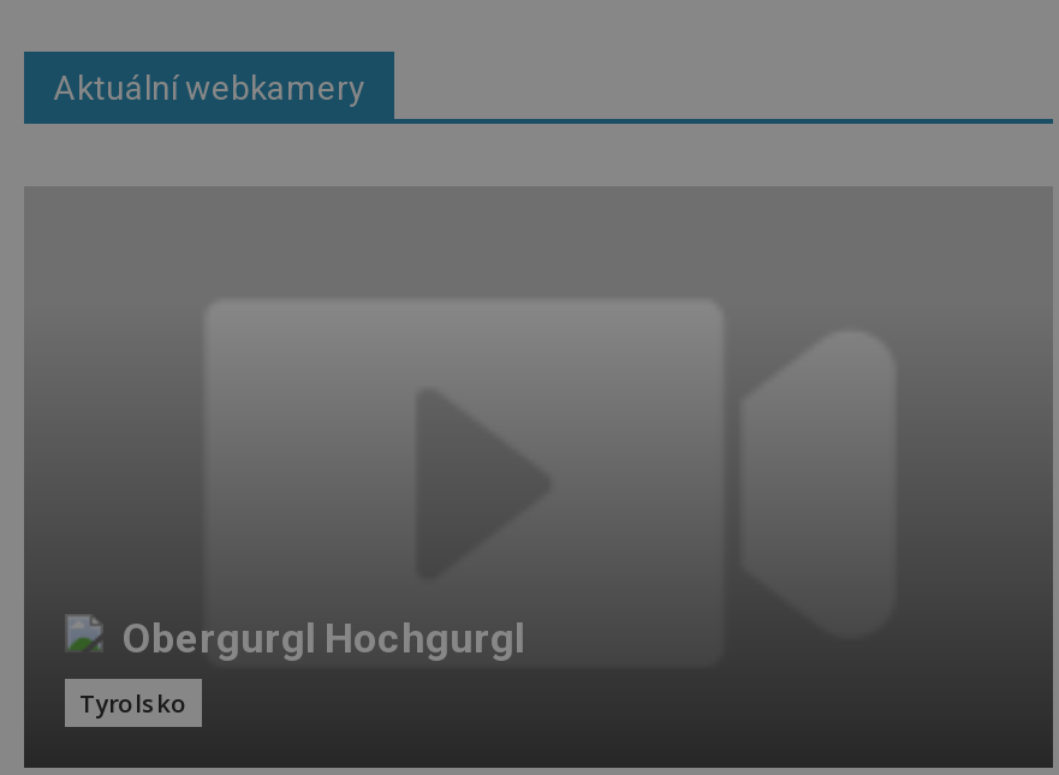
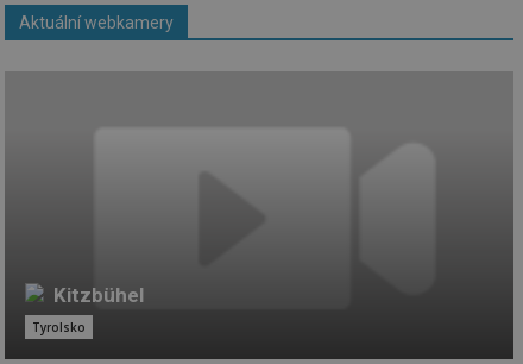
[123,615,524,663] Obergurgl Hochgurgl -> [53,283,144,307] Kitzbühel

